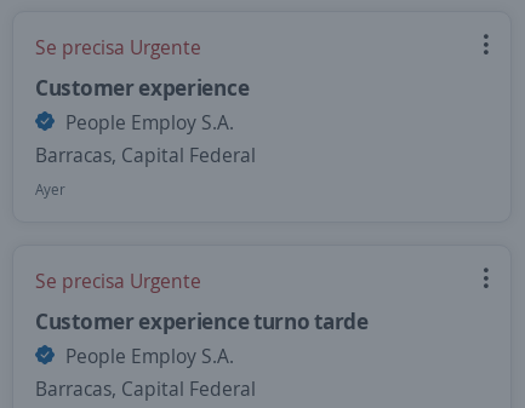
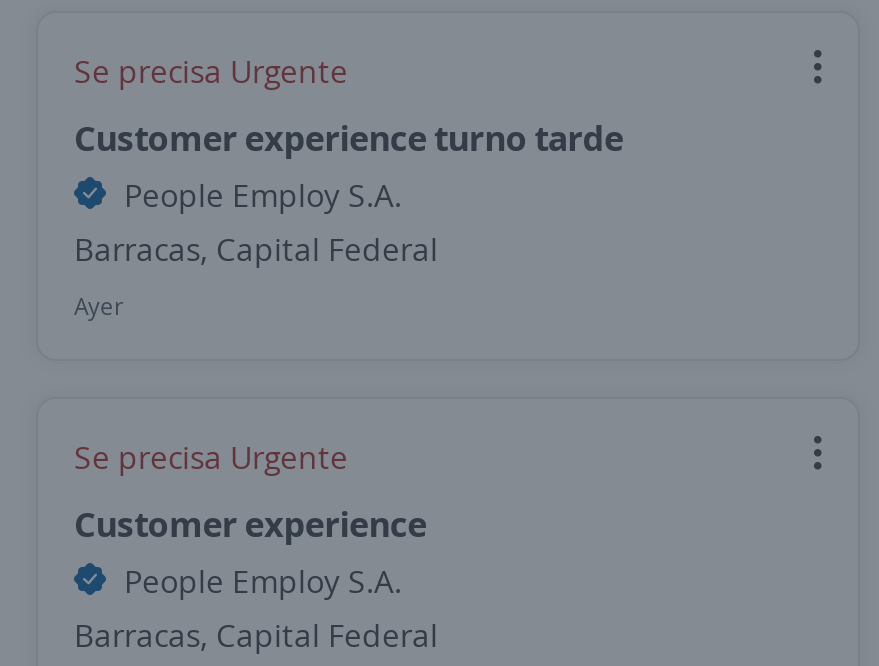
moved [35,73,249,102] -> [74,499,427,547]: Customer experience
moved [35,306,368,335] -> [74,113,623,161]: Customer experience turno tarde

